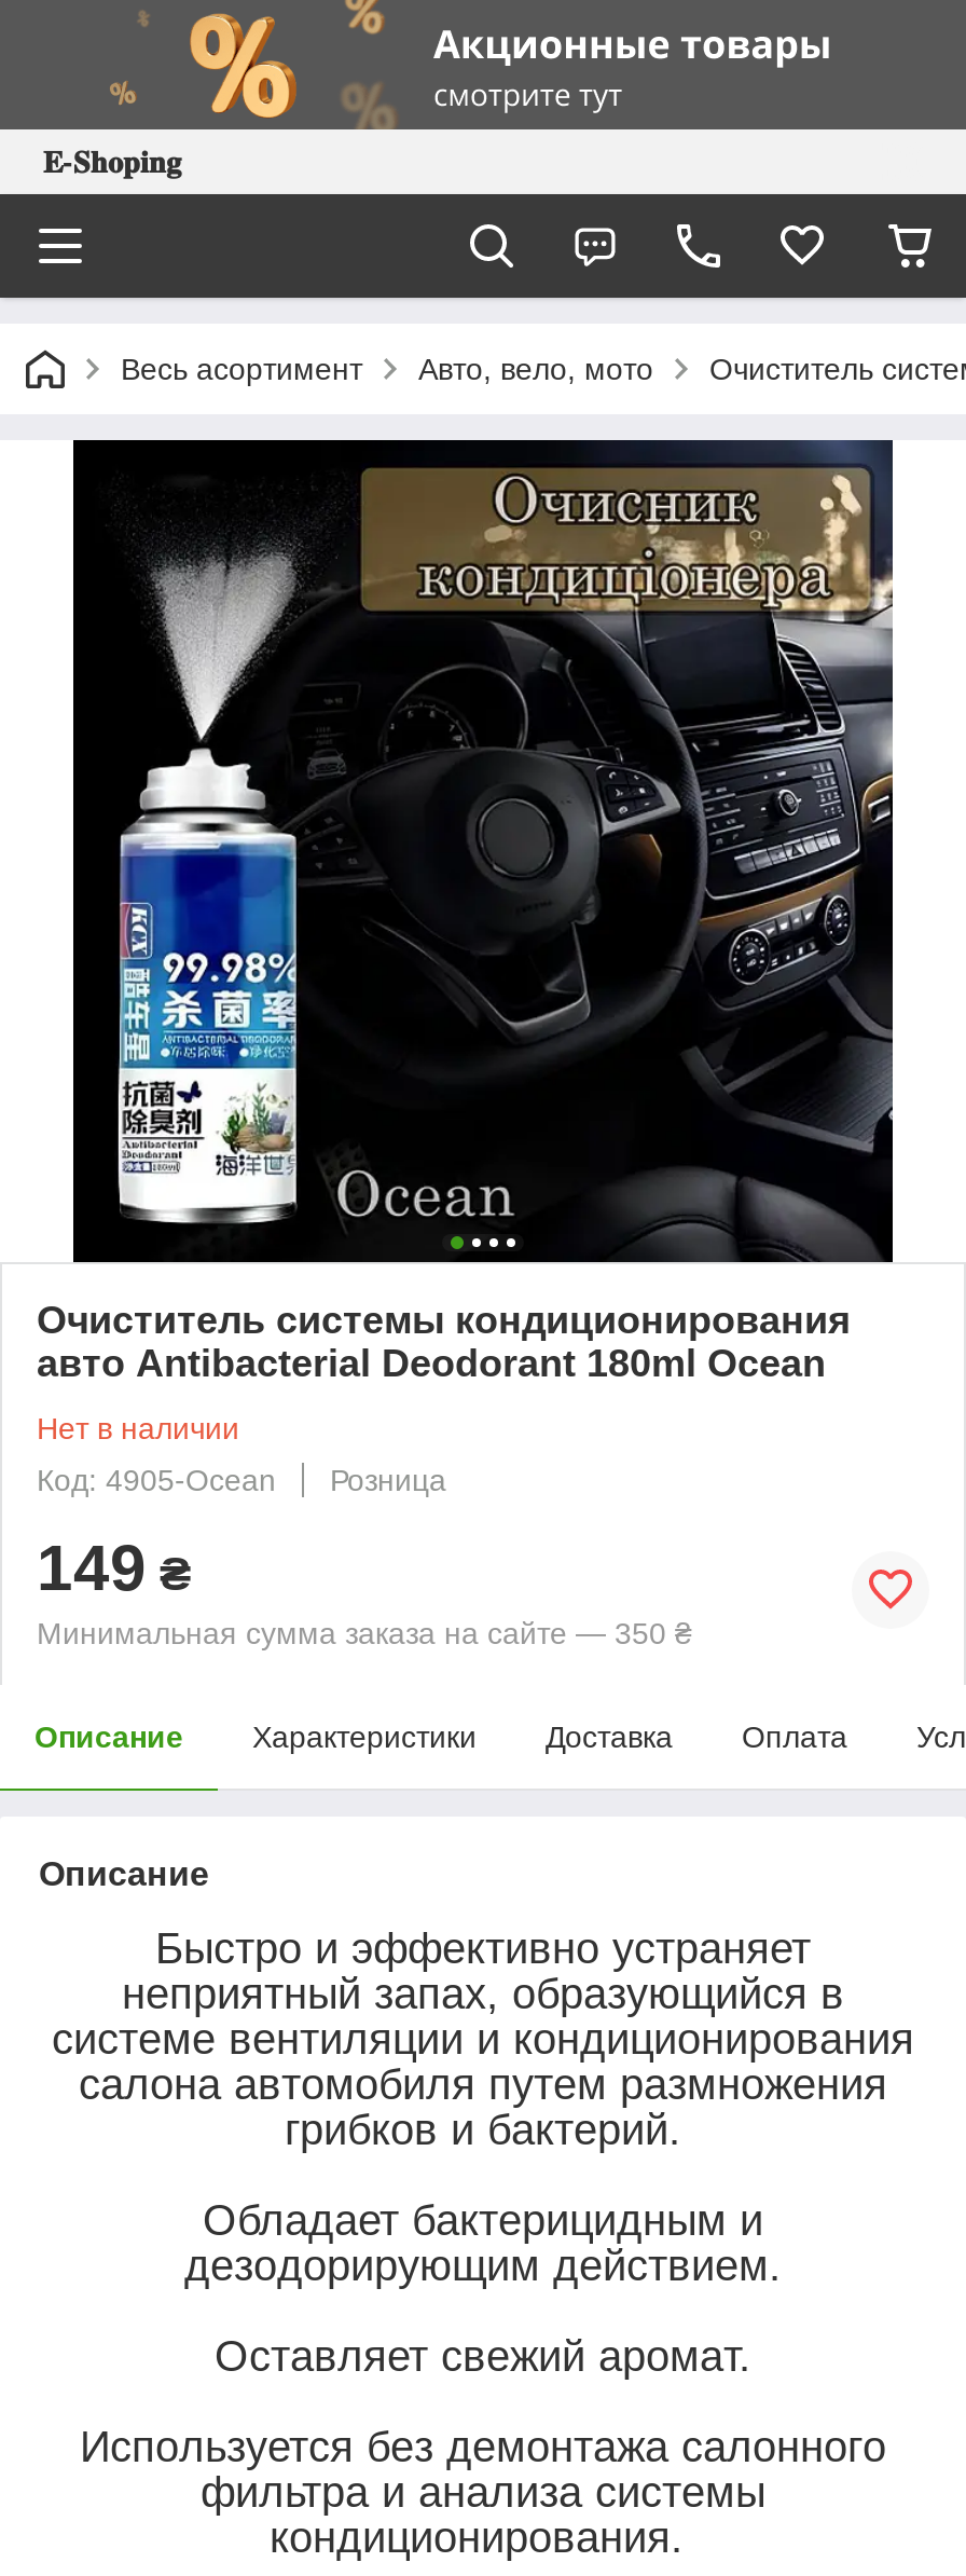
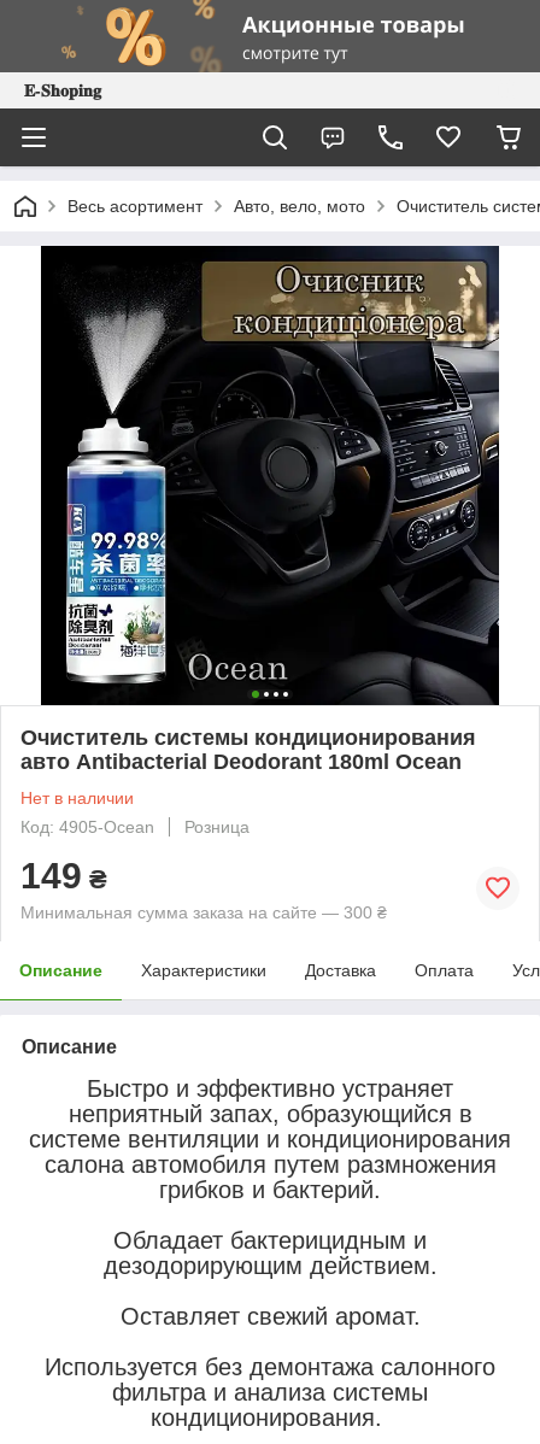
[37,1616,692,1650] Минимальная сумма заказа на сайте — 350 ₴ -> [20,903,387,922] Минимальная сумма заказа на сайте — 300 ₴

